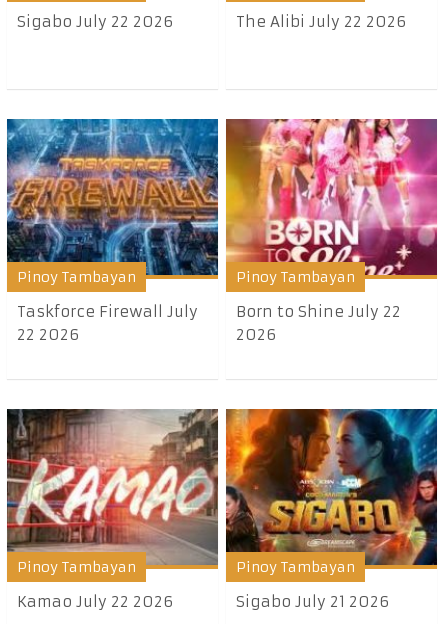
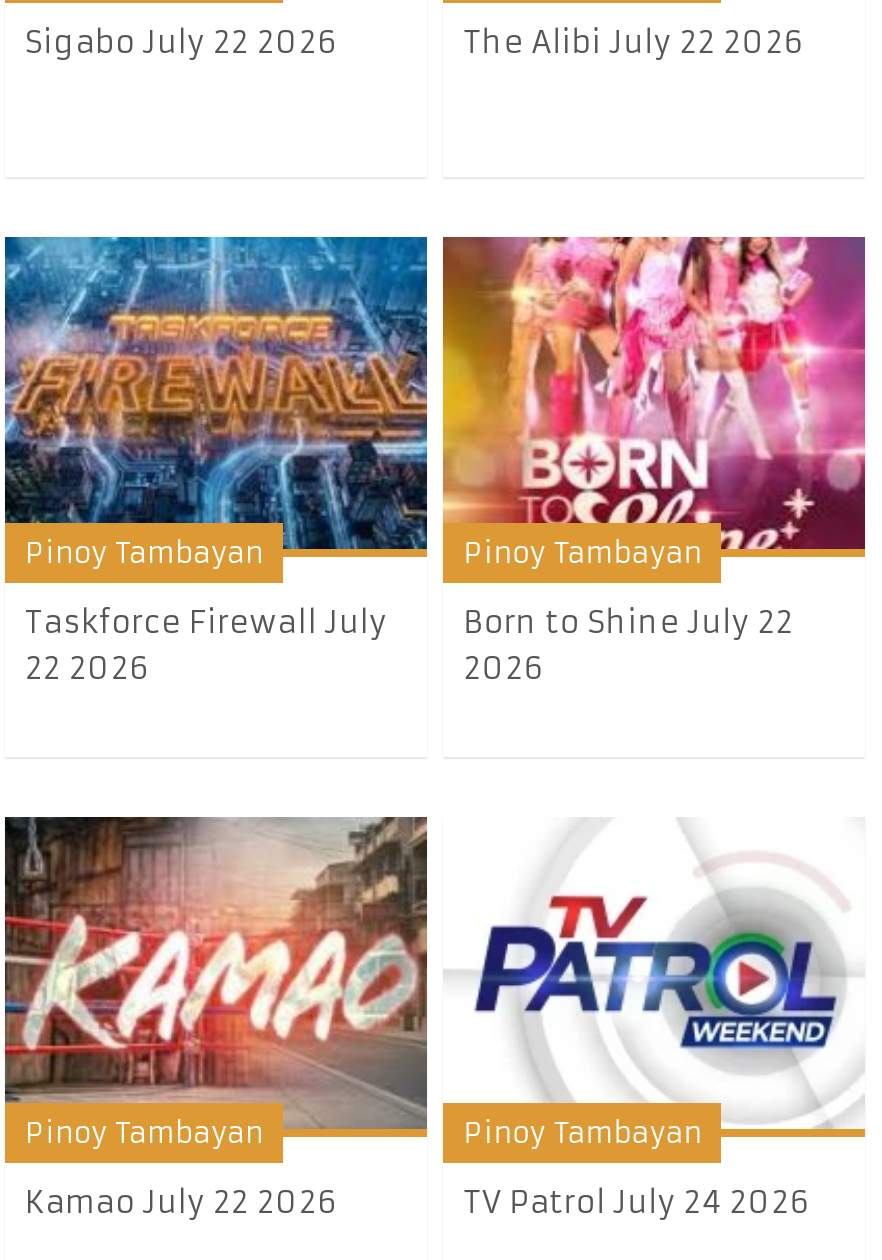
[225,408,438,611] [image] | Sigabo July 21 2026 -> [443,817,865,1220] [image] | TV Patrol July 24 2026

